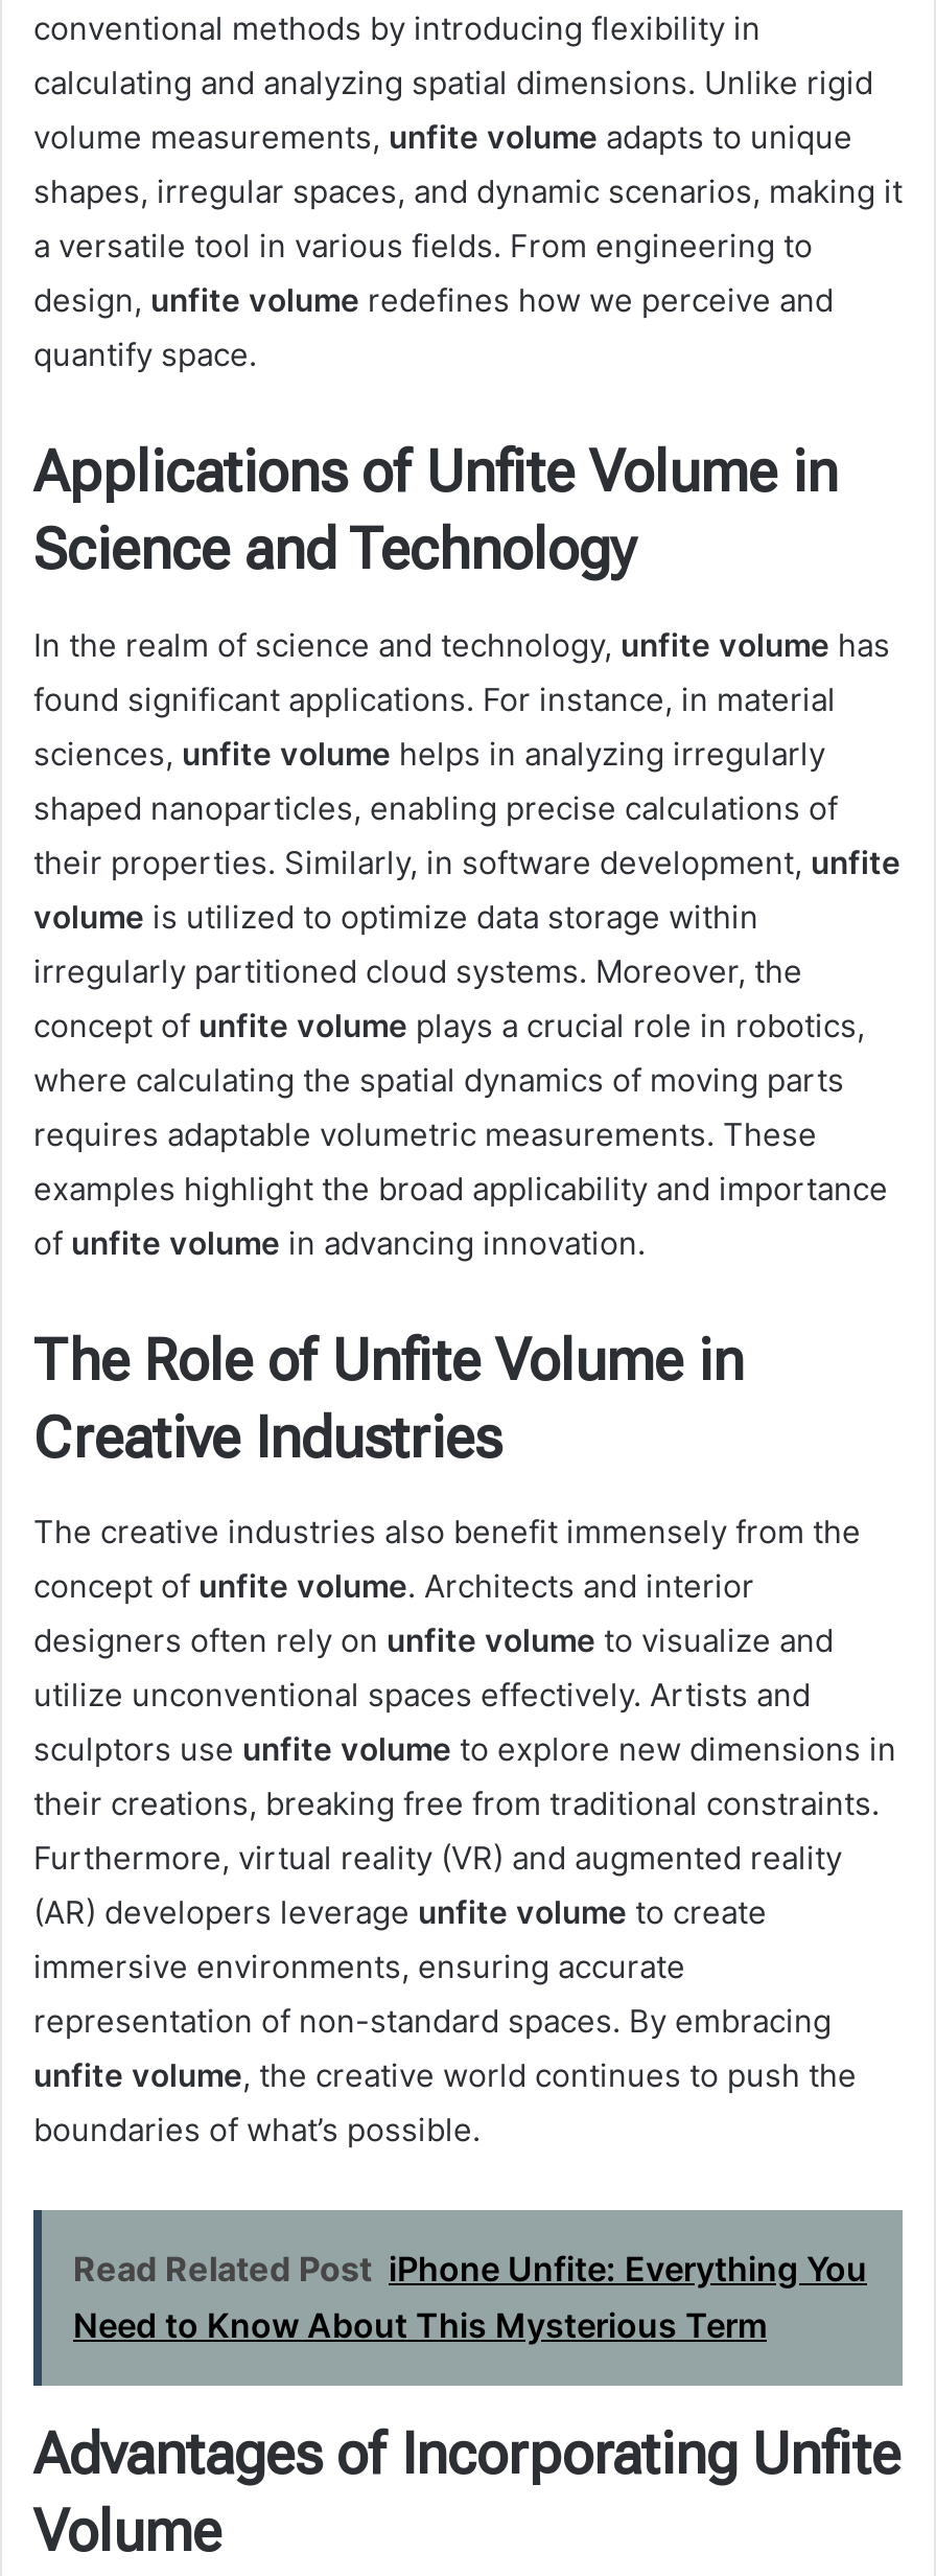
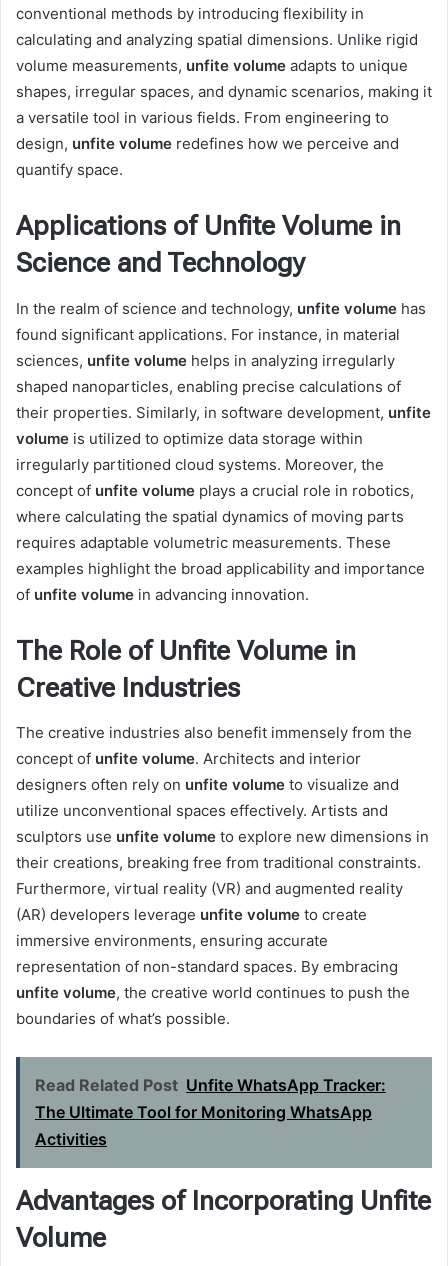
[73,2248,867,2346] Read Related Post iPhone Unfite: Everything You | Need to Know About This Mysterious Term -> [35,1075,386,1149] Read Related Post Unfite WhatsApp Tracker: | The Ultimate Tool for Monitoring WhatsApp | Activities

